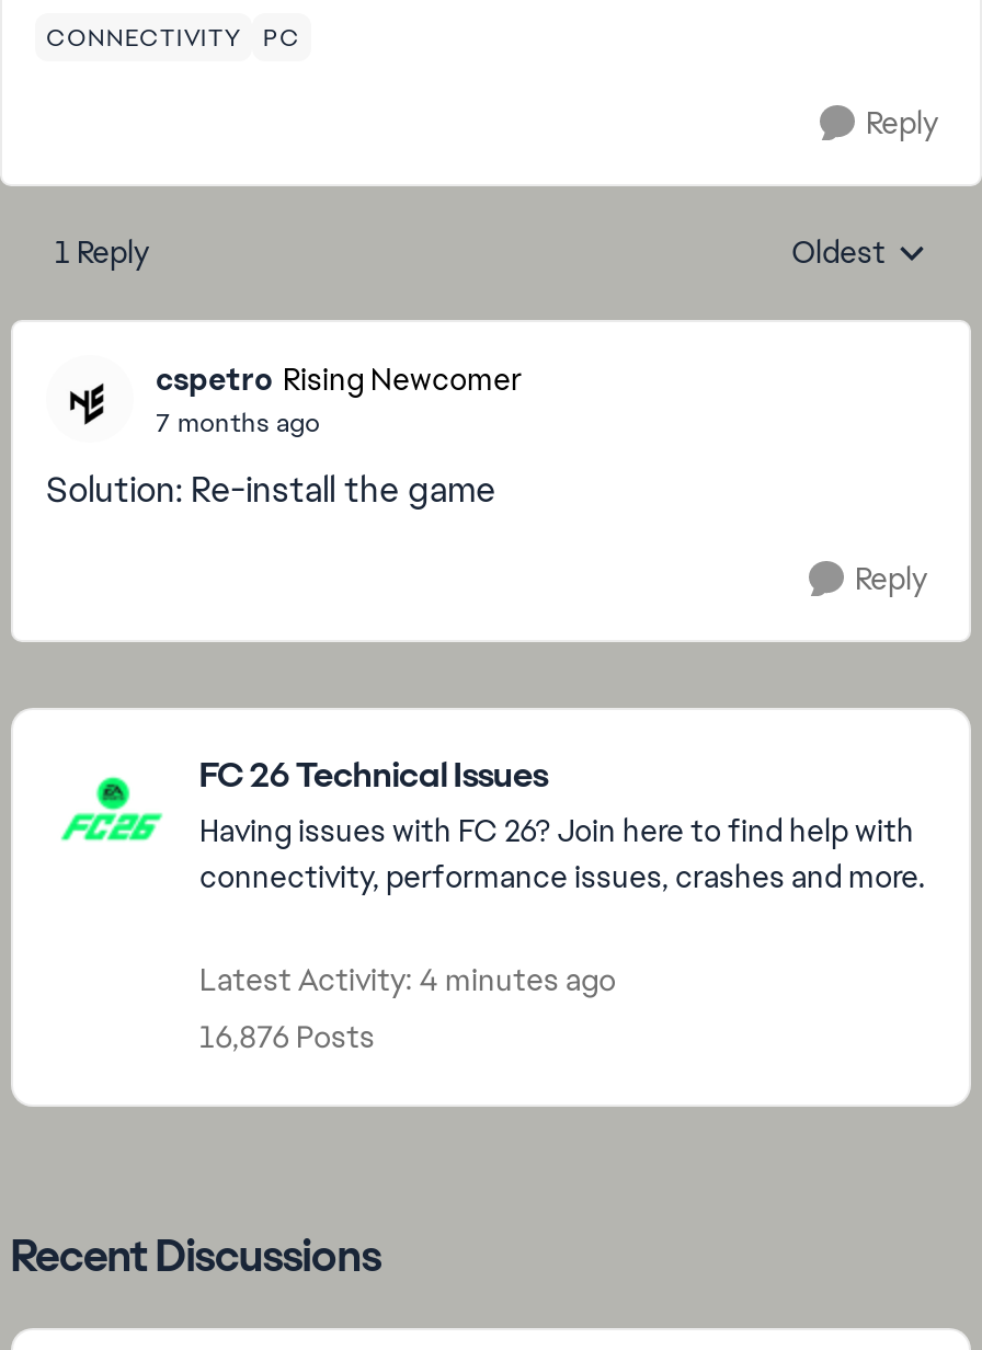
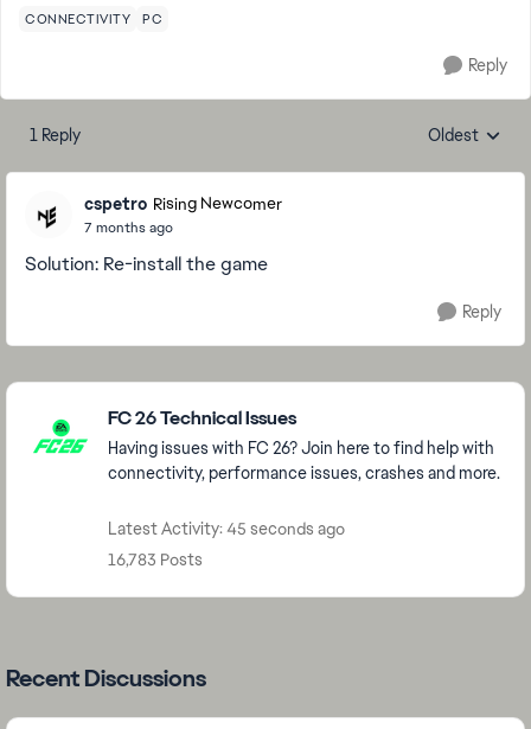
[199,960,616,999] Latest Activity: 4 minutes ago -> [108,518,345,539] Latest Activity: 45 seconds ago
[199,1017,375,1056] 16,876 Posts -> [108,549,203,570] 16,783 Posts

